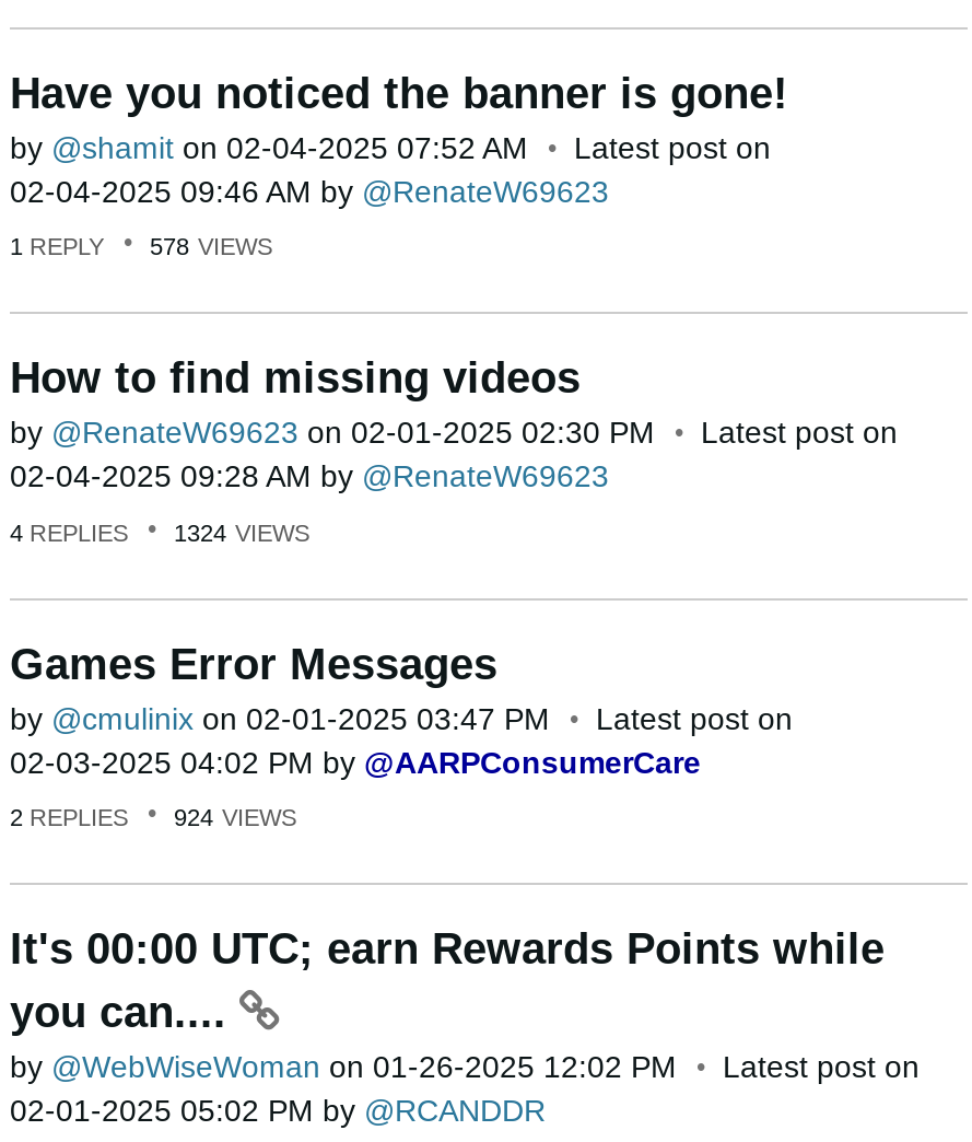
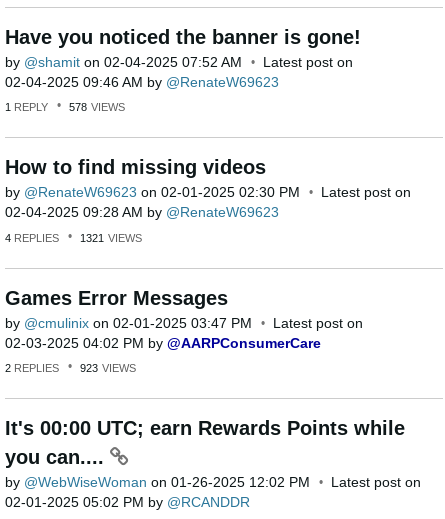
[10,519,309,545] 4 REPLIES 1324 VIEWS -> [5,232,142,244] 4 REPLIES 1321 VIEWS
[10,804,296,831] 2 REPLIES 924 VIEWS -> [5,362,136,374] 2 REPLIES 923 VIEWS

